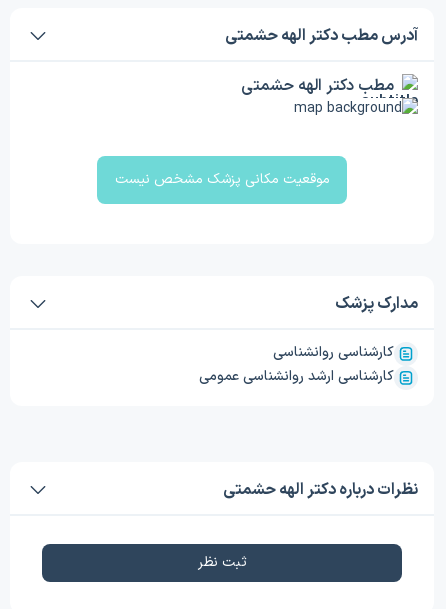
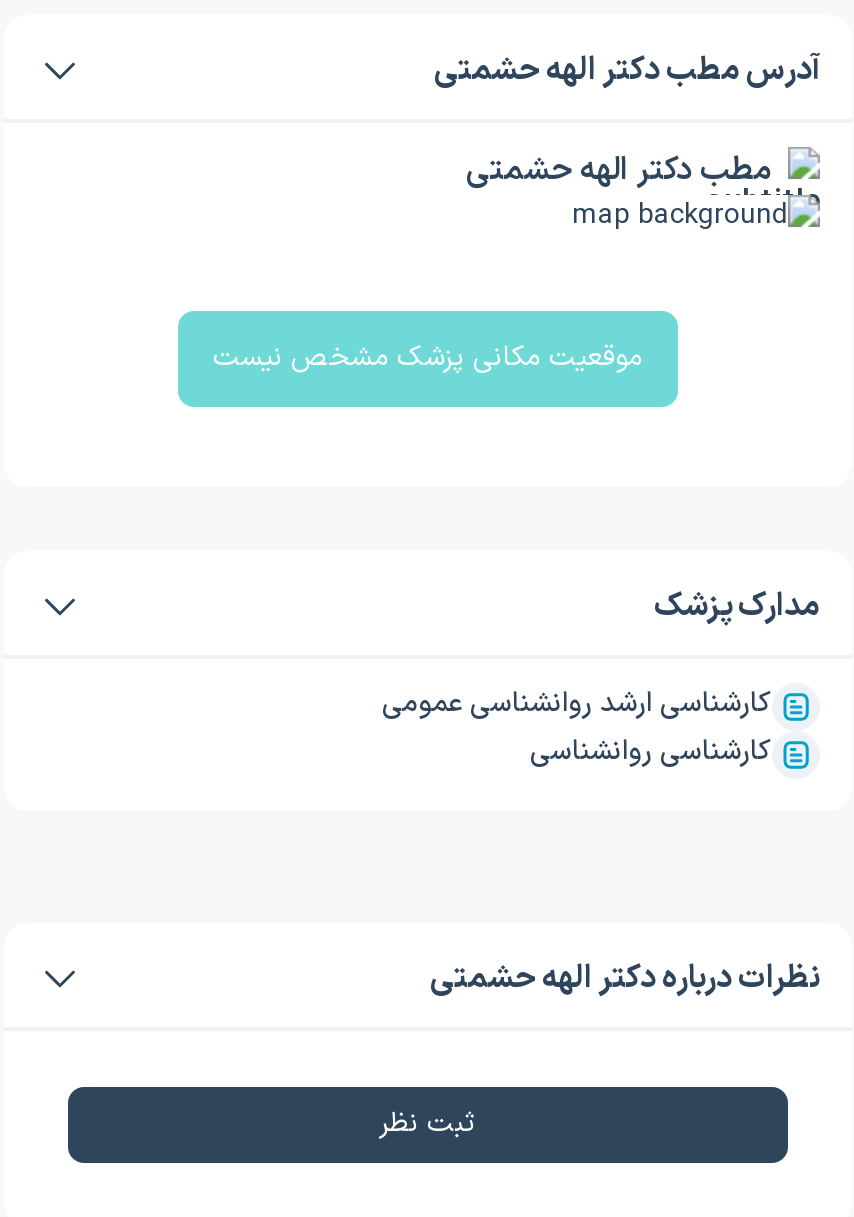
moved [273,342,394,363] -> [530,731,772,773]: کارشناسی روانشناسی
moved [199,366,394,387] -> [382,683,772,725]: کارشناسی ارشد روانشناسی عمومی

